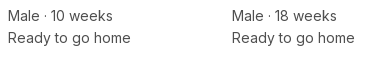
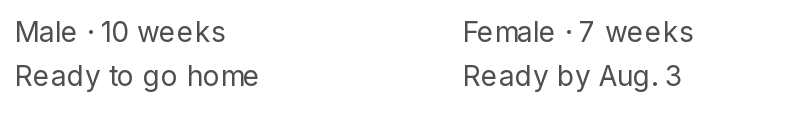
[232,7,355,46] Male · 18 weeks | Ready to go home -> [463,14,693,92] Female · 7 weeks | Ready by Aug. 3

